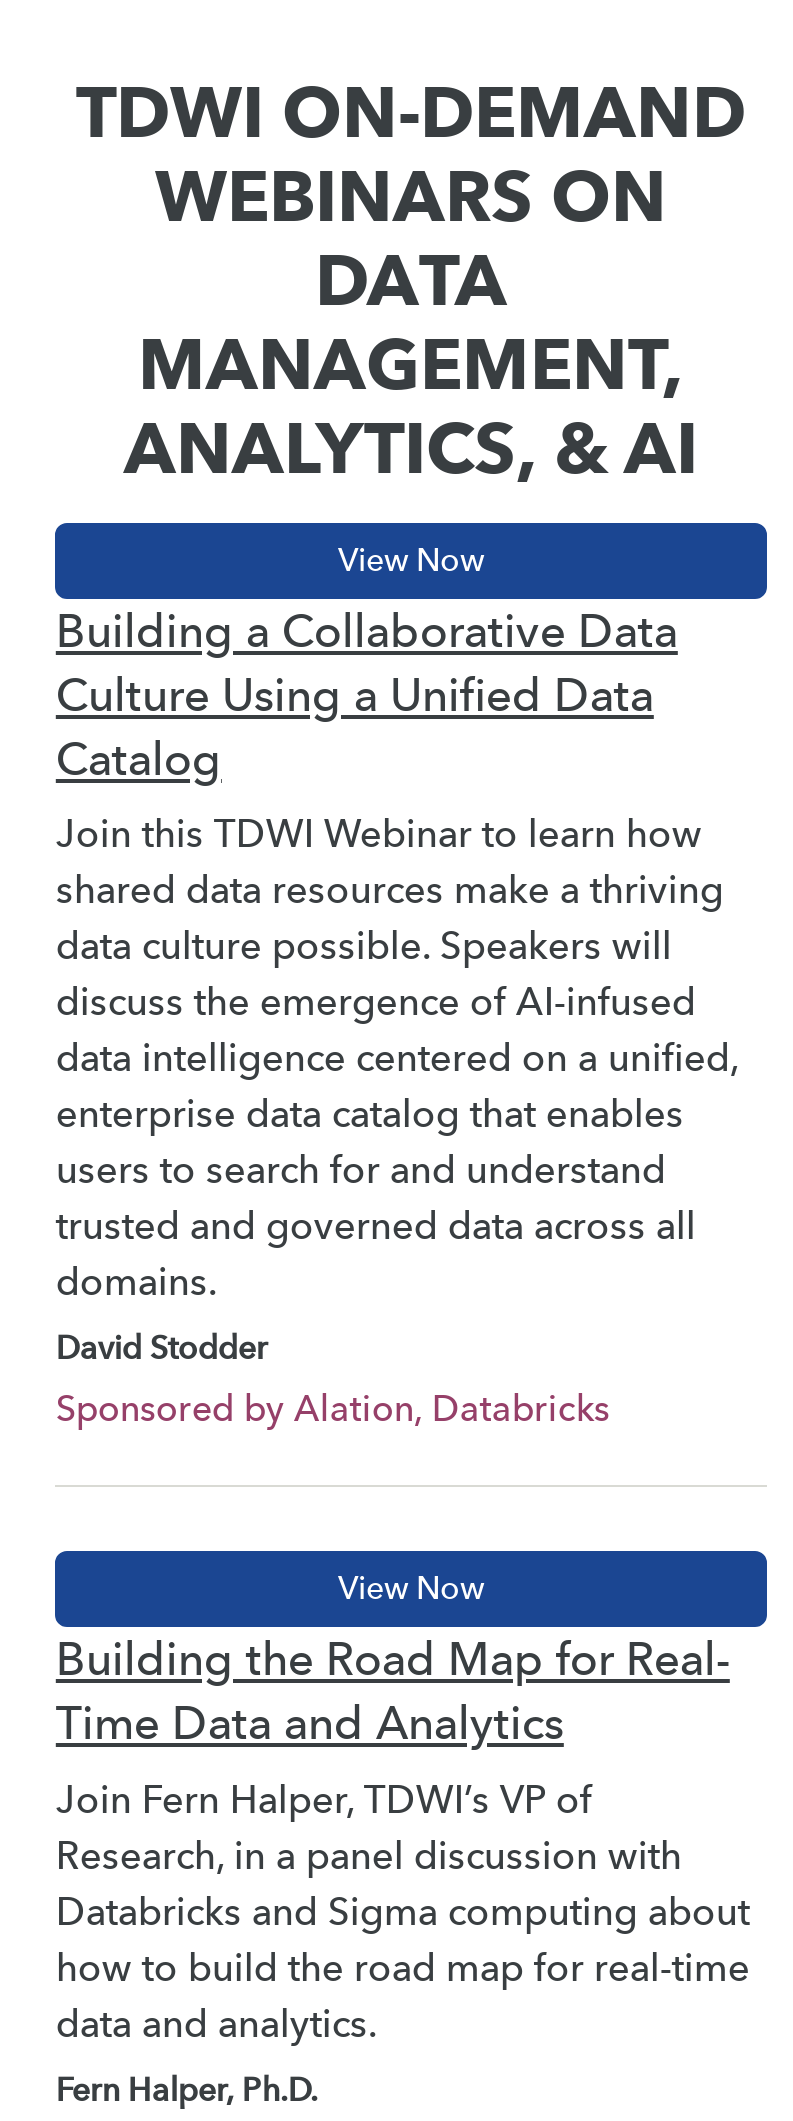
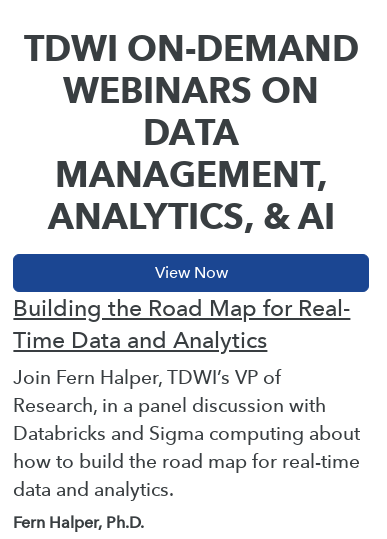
[56,602,738,1431] Building a Collaborative Data | Culture Using a Unified Data | Catalog | Join this TDWI Webinar to learn how | shared data resources make a thriving | data culture possible. Speakers will | discuss the emergence of AI-infused | data intelligence centered on a unified, | enterprise data catalog that enables | users to search for and understand | trusted and governed data across all | domains. | David Stodder | Sponsored by Alation, Databricks -> none

